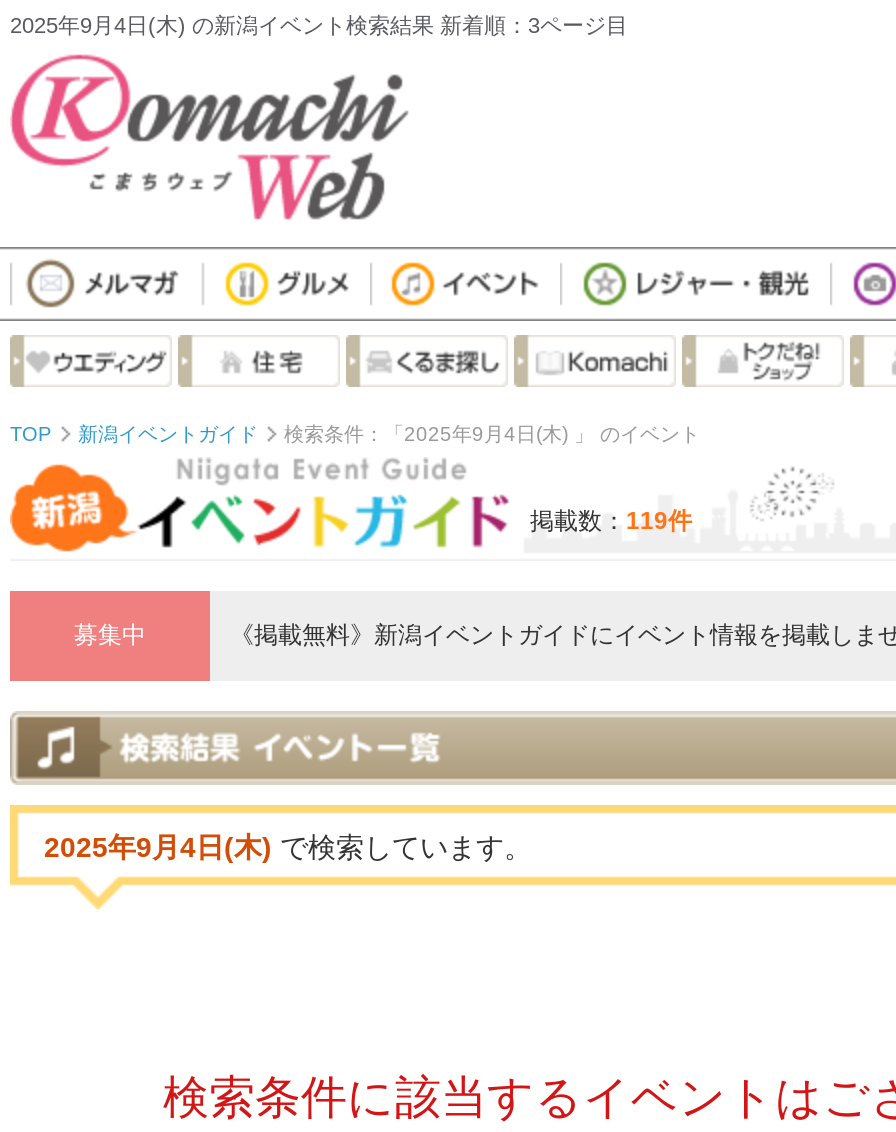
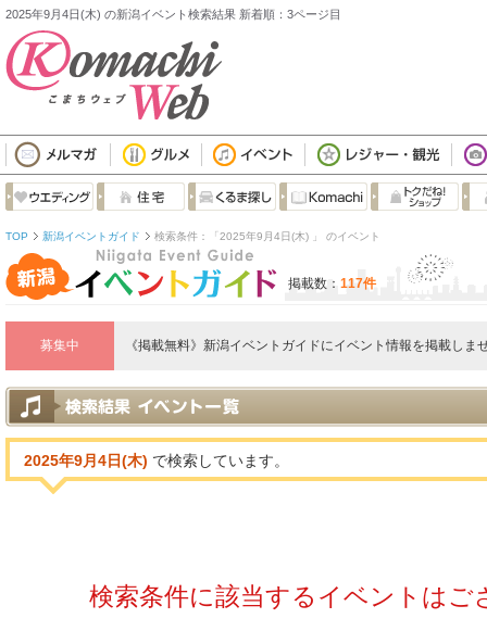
[530,507,692,535] 掲載数：119件 -> [288,276,376,291] 掲載数：117件

